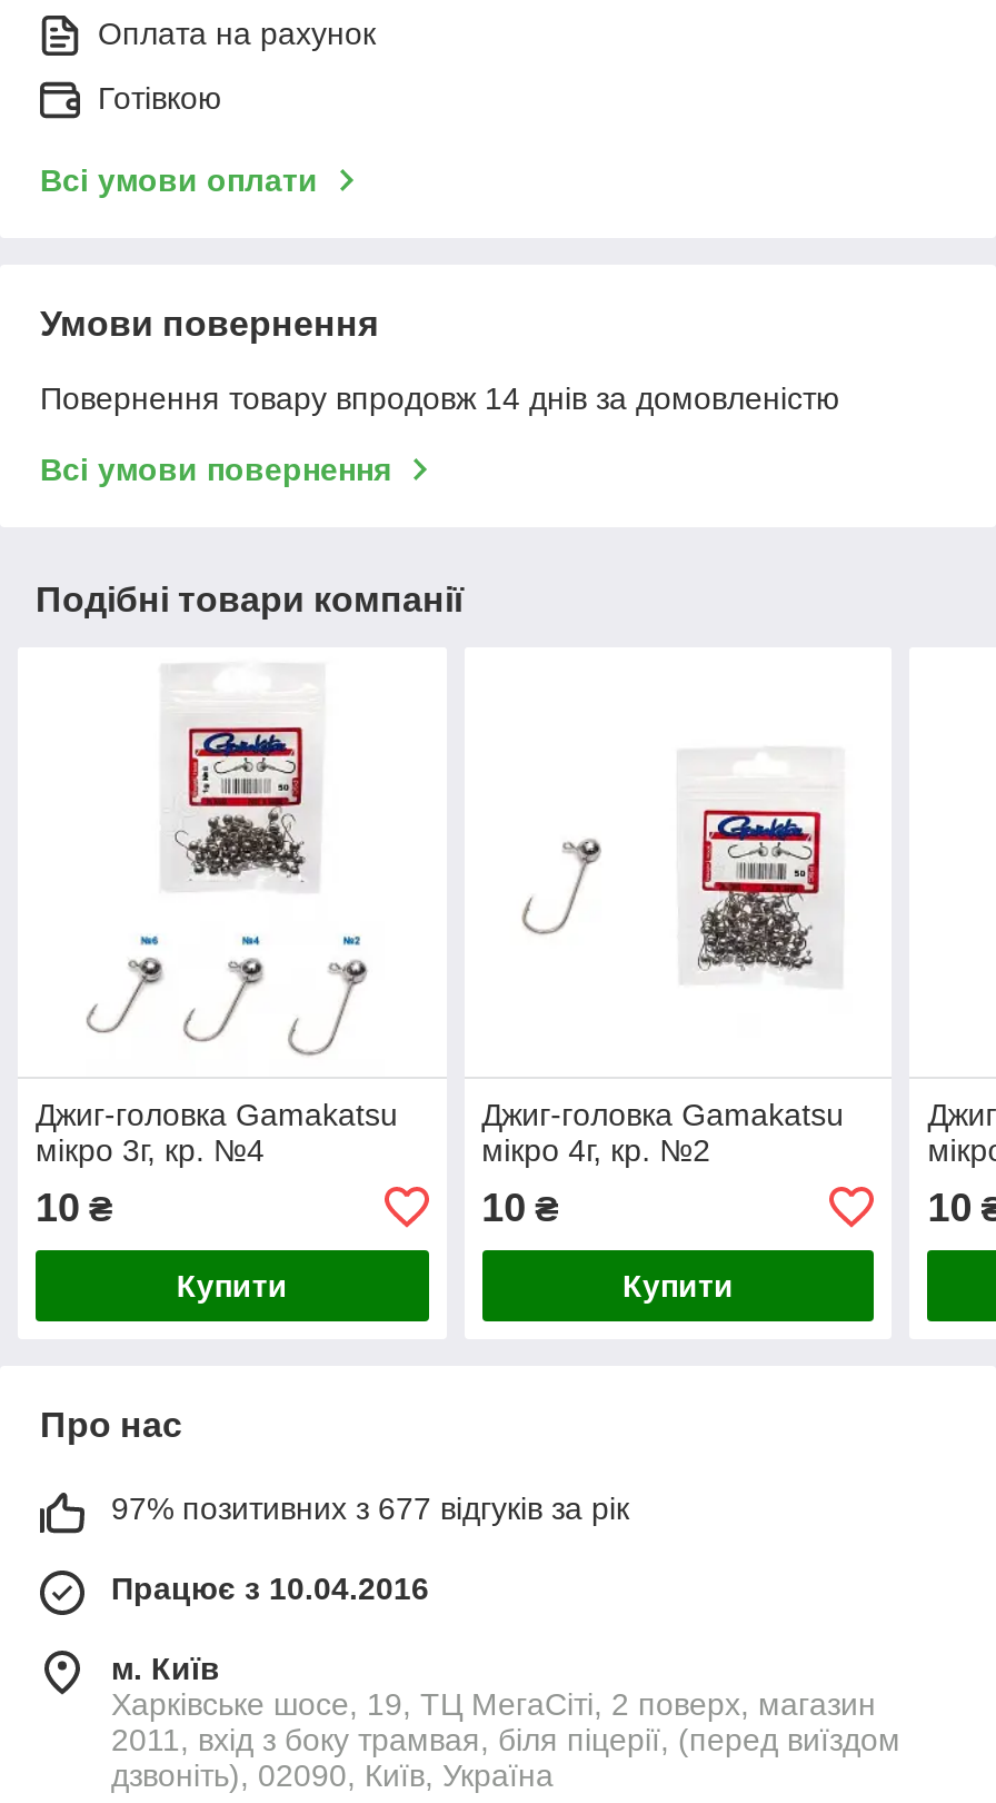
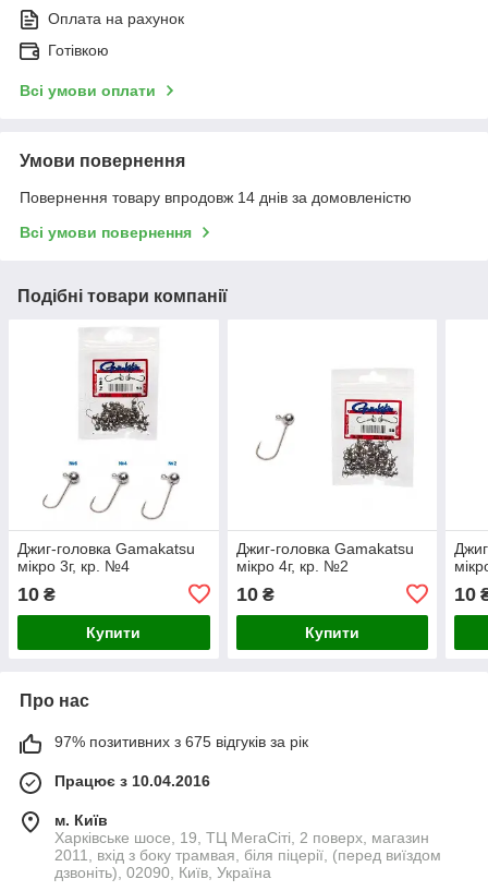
[111,1490,629,1526] 97% позитивних з 677 відгуків за рік -> [54,733,308,750] 97% позитивних з 675 відгуків за рік

